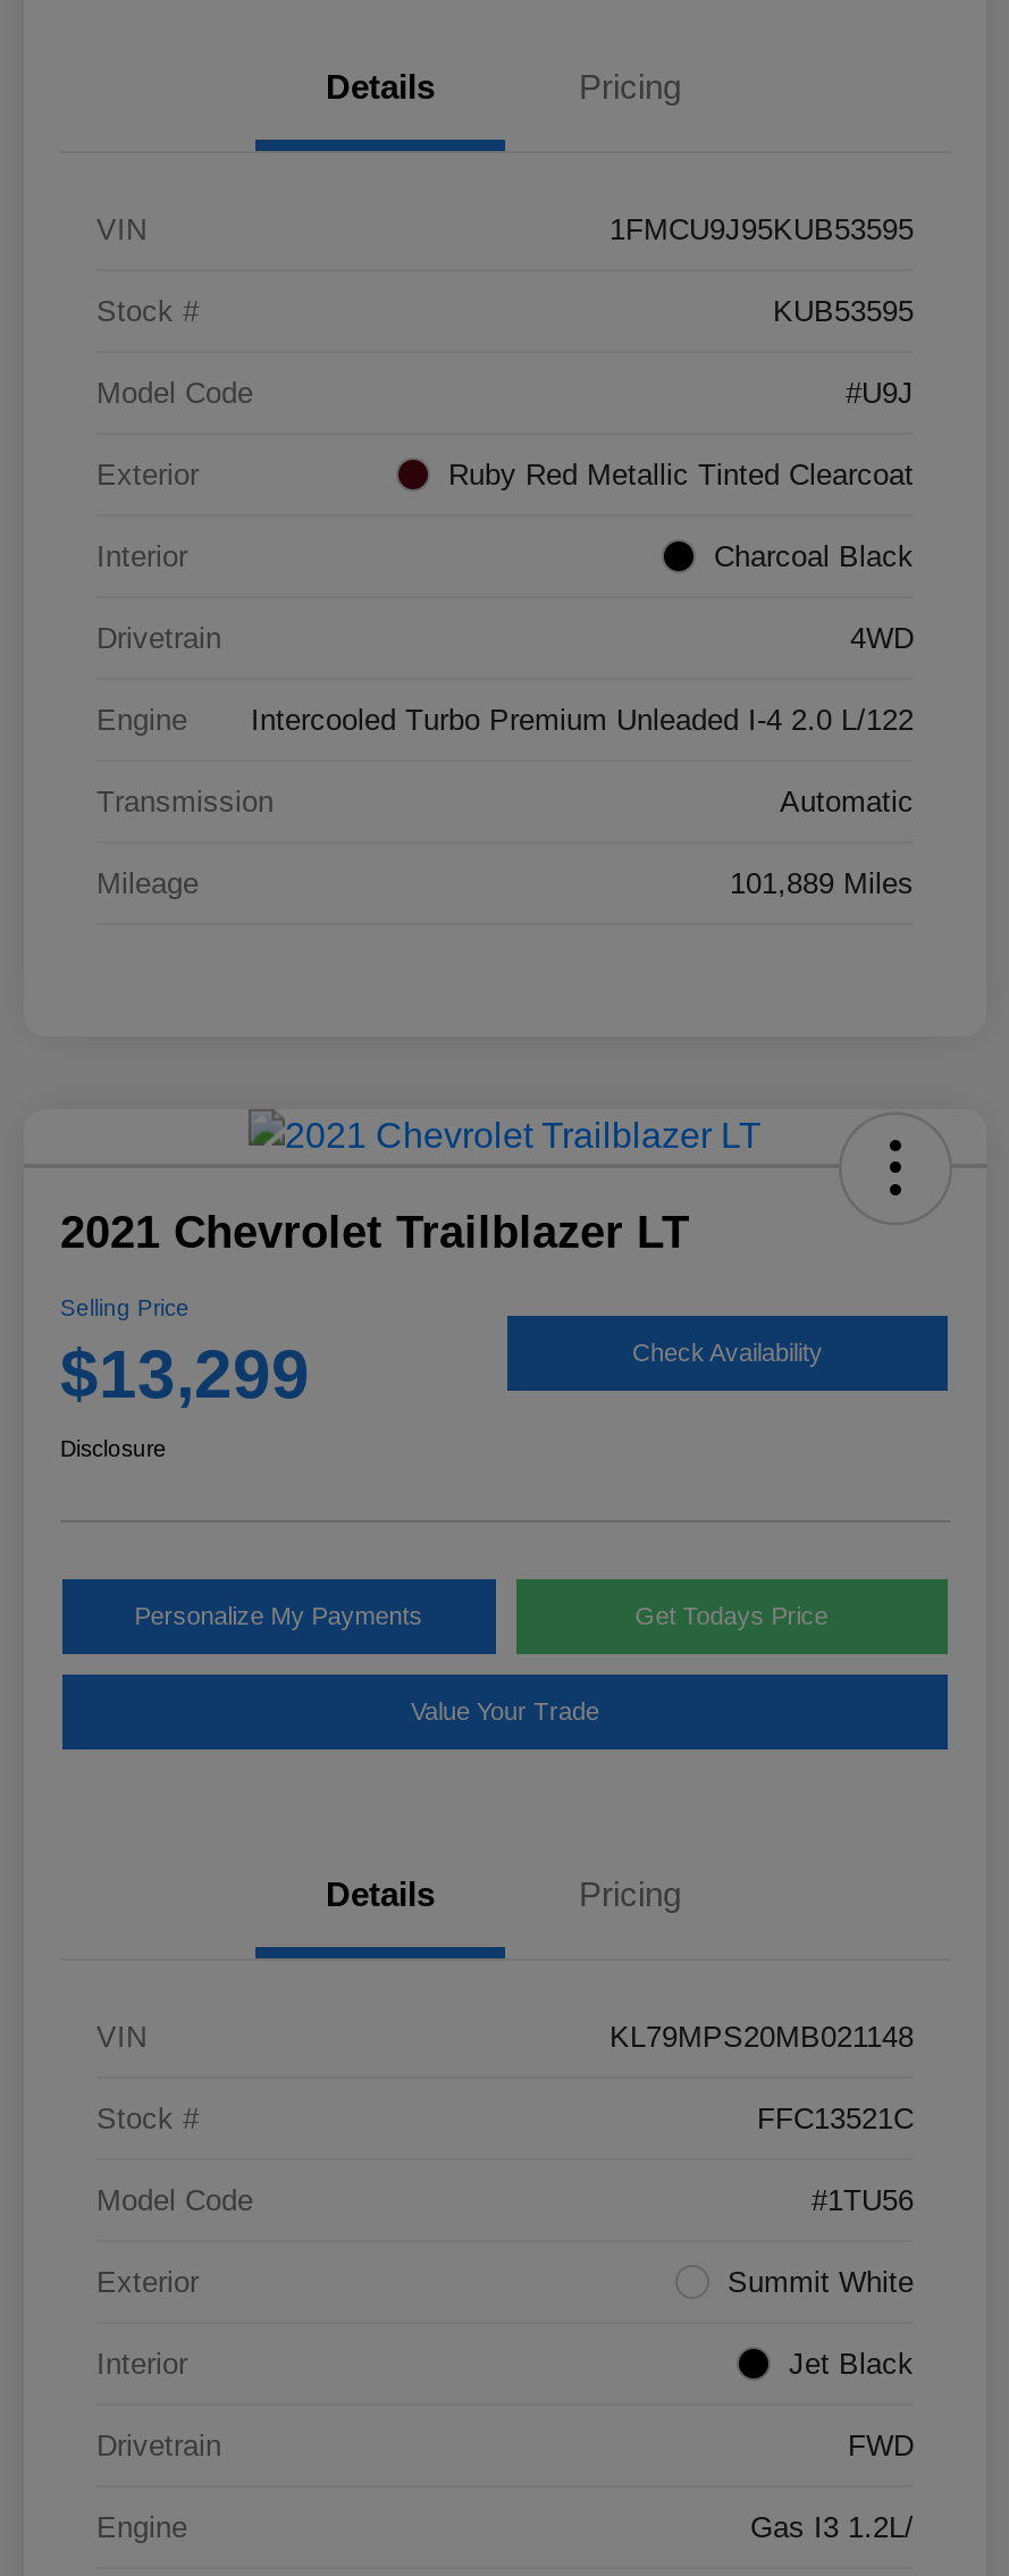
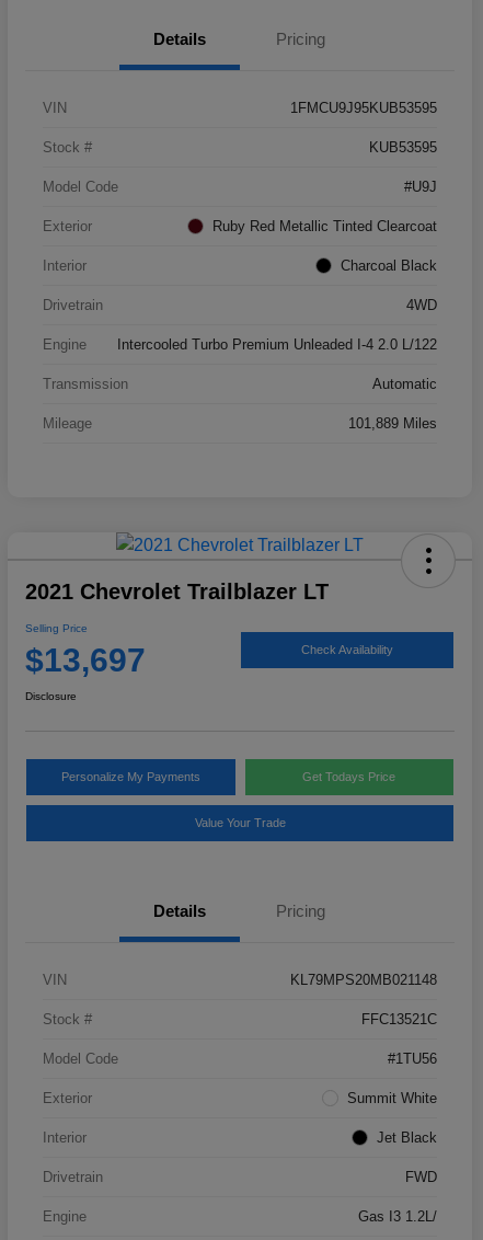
[60,1337,310,1412] $13,299 -> [25,642,146,678] $13,697

